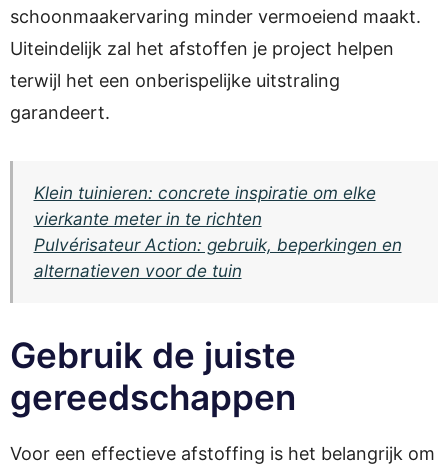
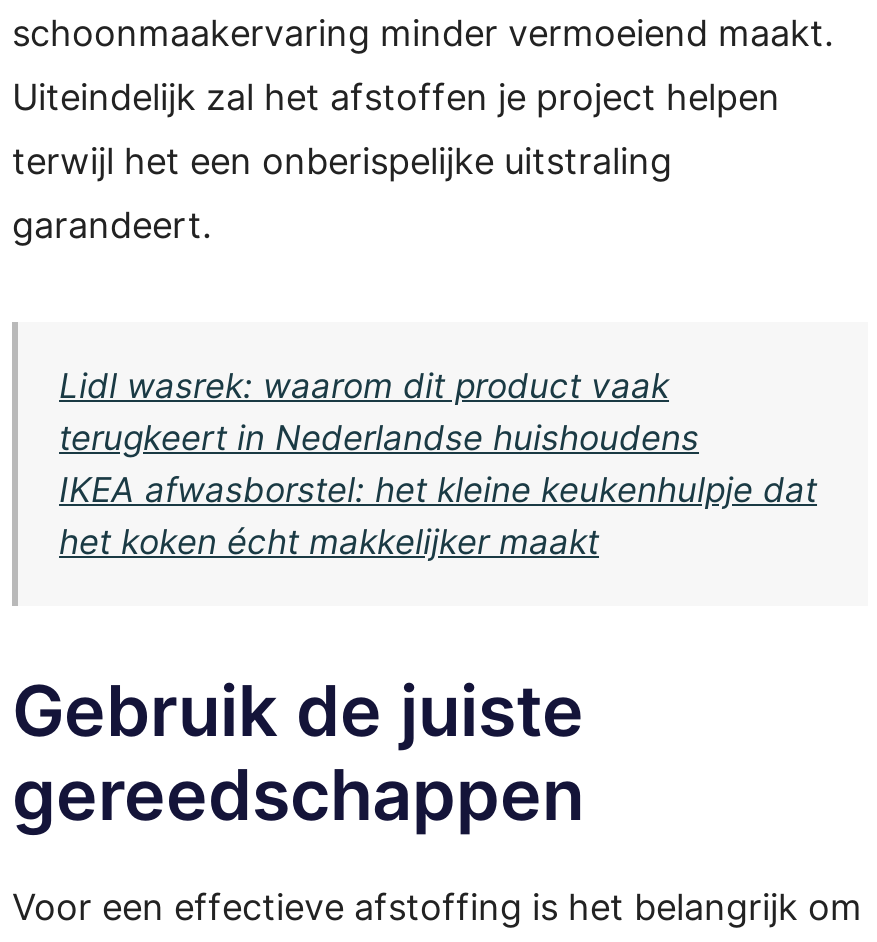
[33,182,401,281] Klein tuinieren: concrete inspiratie om elke | vierkante meter in te richten | Pulvérisateur Action: gebruik, beperkingen en | alternatieven voor de tuin -> [59,364,817,562] Lidl wasrek: waarom dit product vaak | terugkeert in Nederlandse huishoudens | IKEA afwasborstel: het kleine keukenhulpje dat | het koken écht makkelijker maakt

